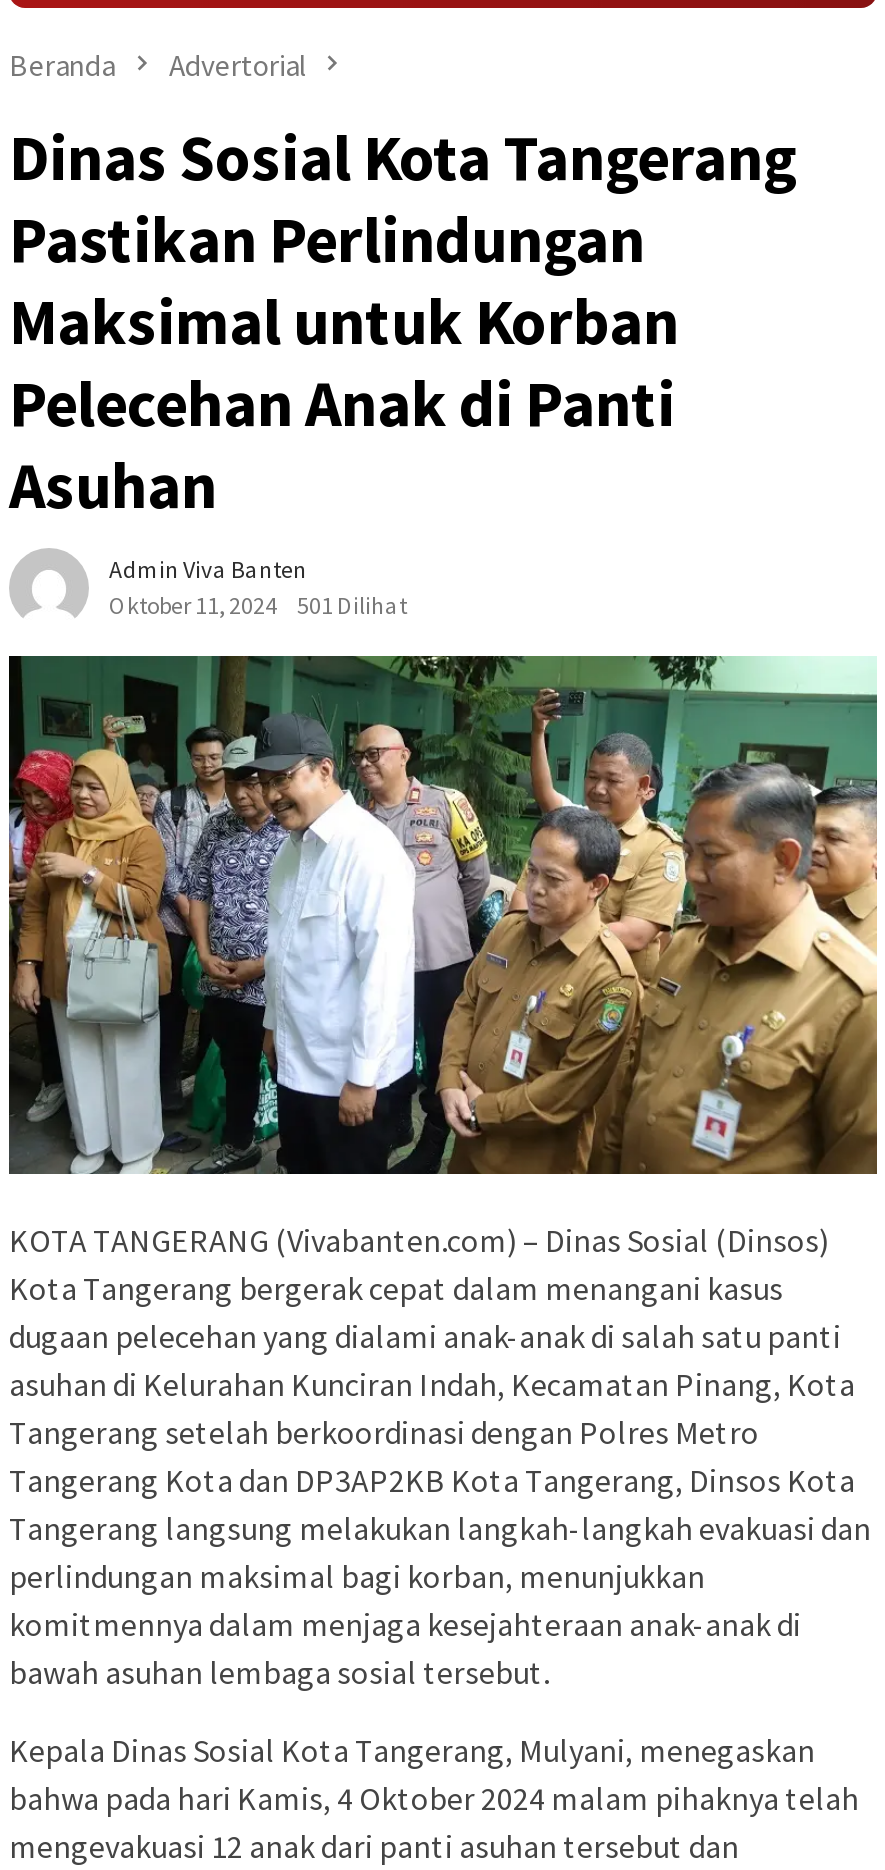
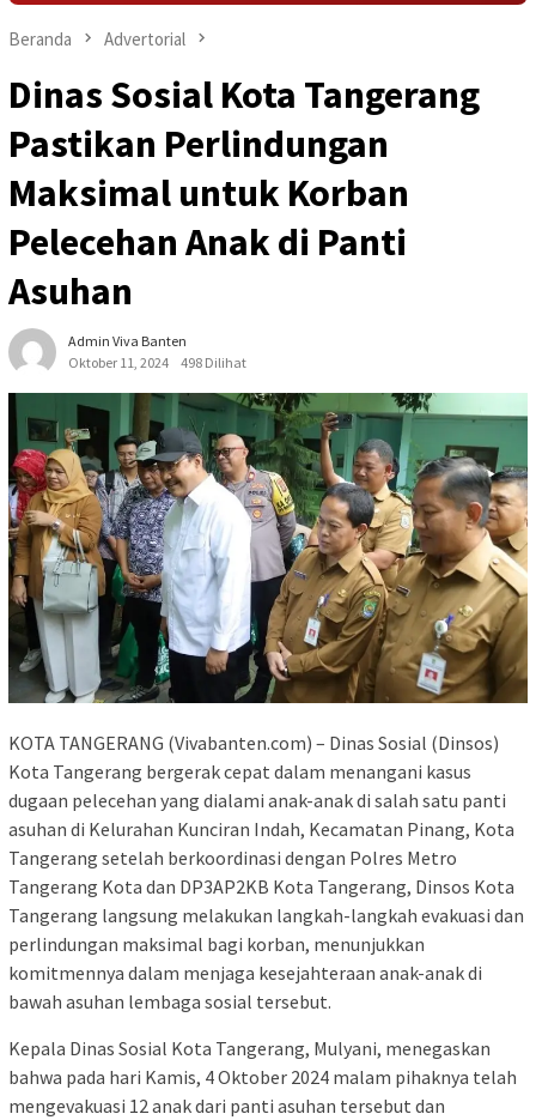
[109,591,407,621] Oktober 11, 2024 501 Dilihat -> [68,354,246,372] Oktober 11, 2024 498 Dilihat

